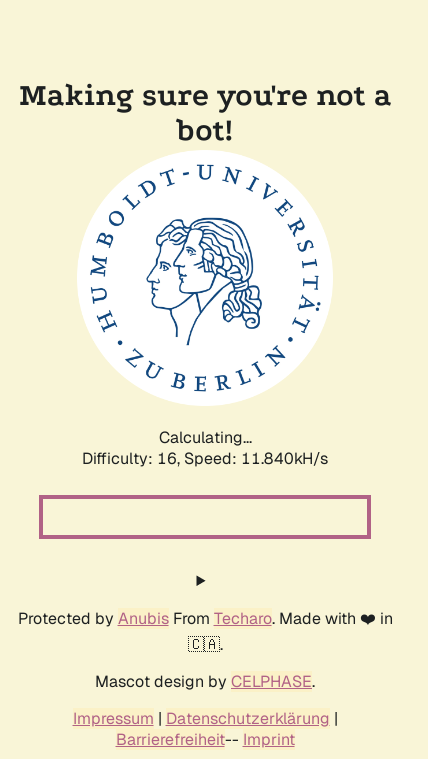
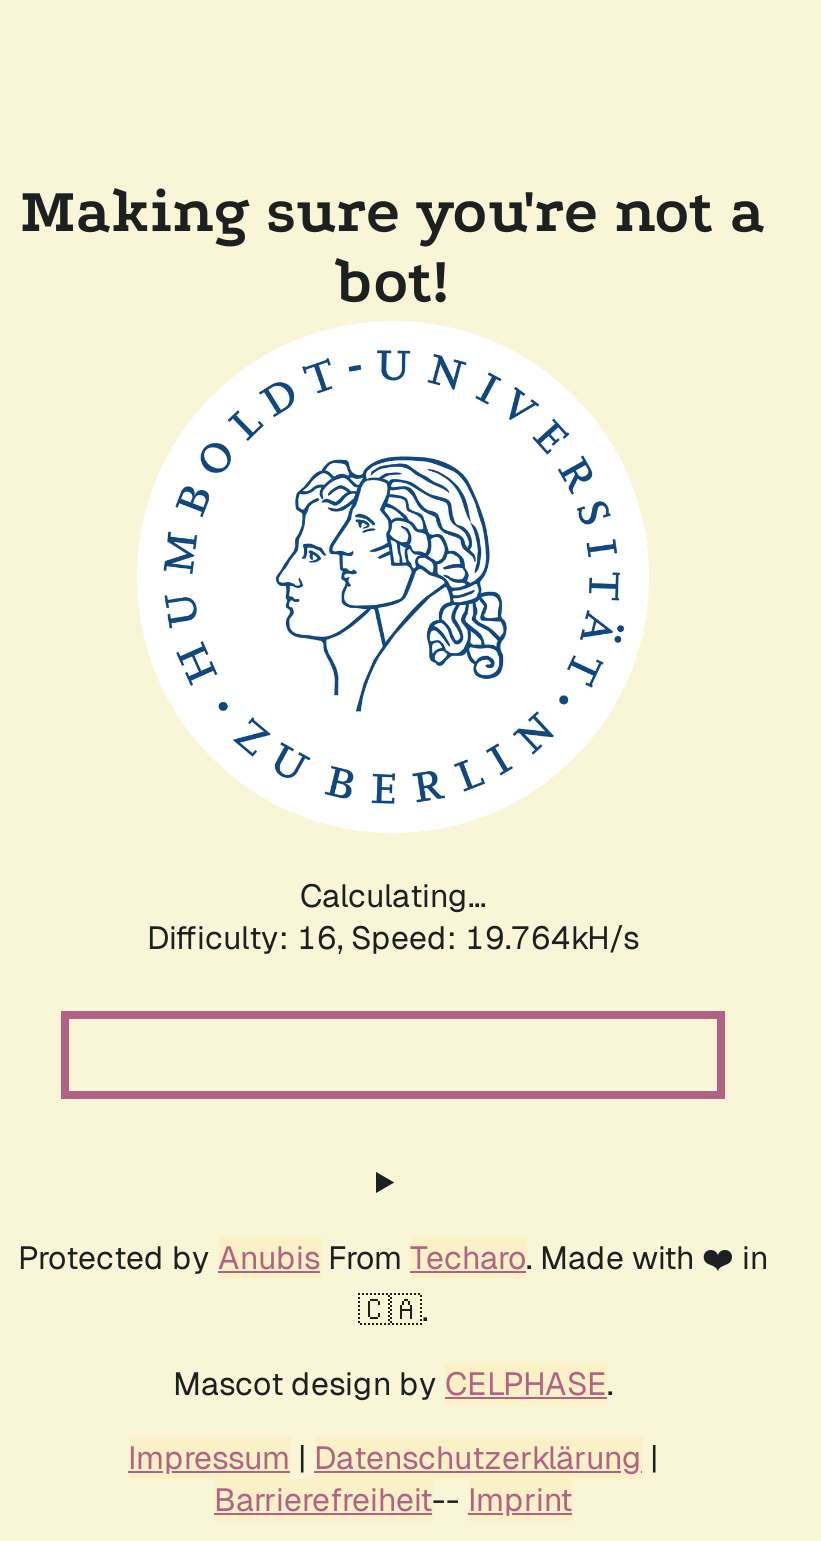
[82,448,328,469] Difficulty: 16, Speed: 11.840kH/s -> [147,917,639,959] Difficulty: 16, Speed: 19.764kH/s

